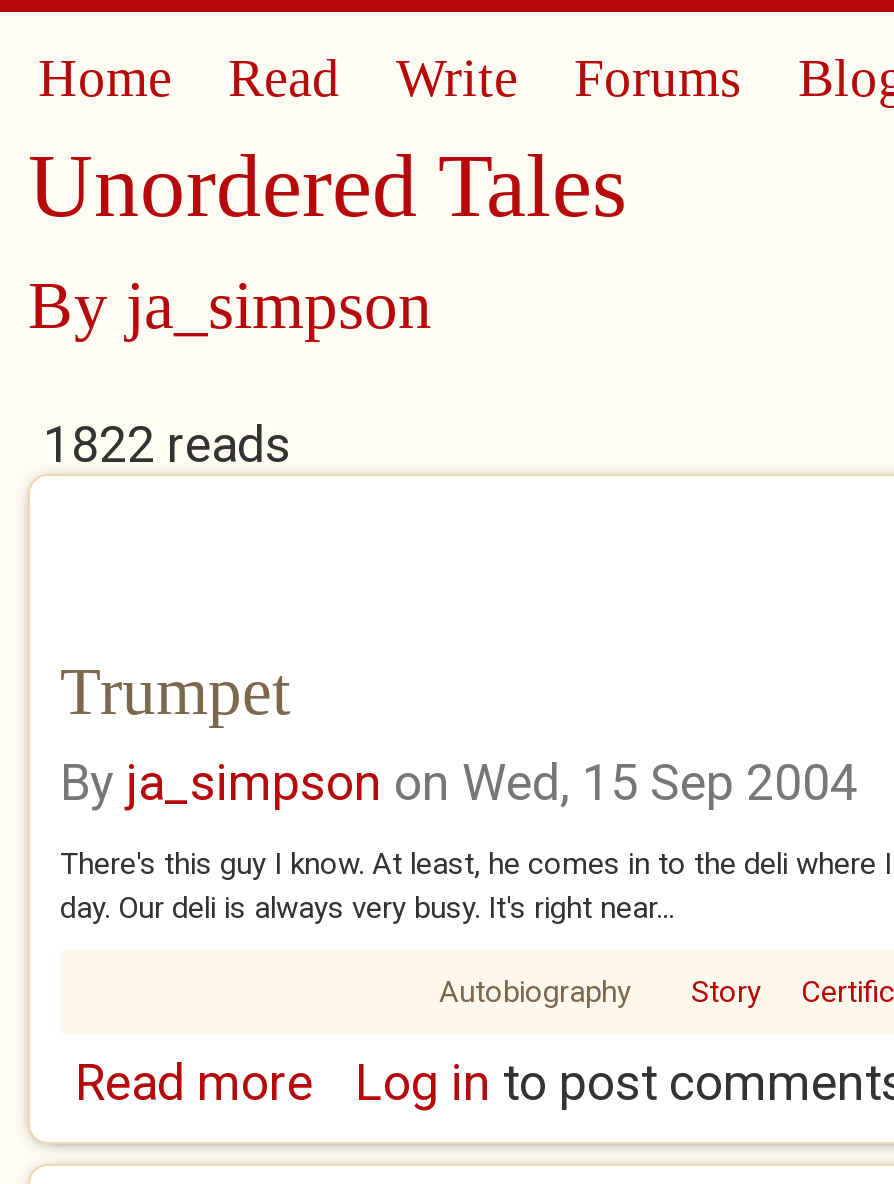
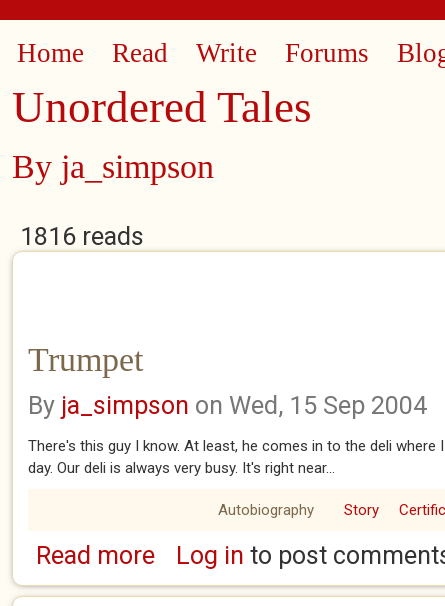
[43,416,291,474] 1822 reads -> [19,222,143,251] 1816 reads

